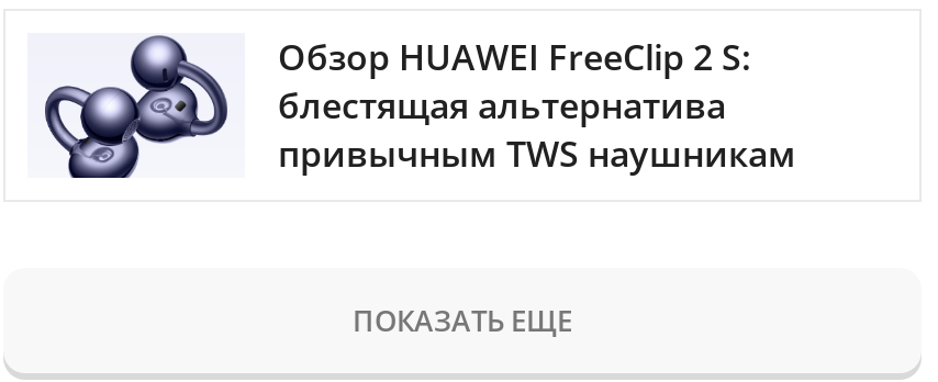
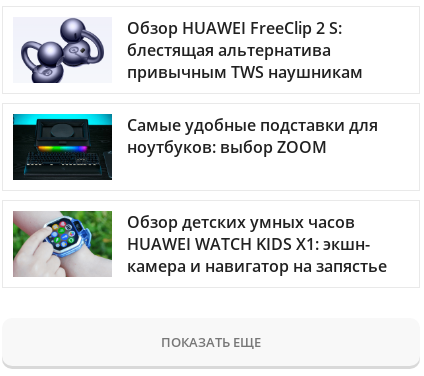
none -> [12,113,387,277] [image] | Самые удобные подставки для | ноутбуков: выбор ZOOM | Обзор детских умных часов | HUAWEI WATCH KIDS X1: экшн- | камера и навигатор на запястье
none -> [12,210,113,278] [image]

